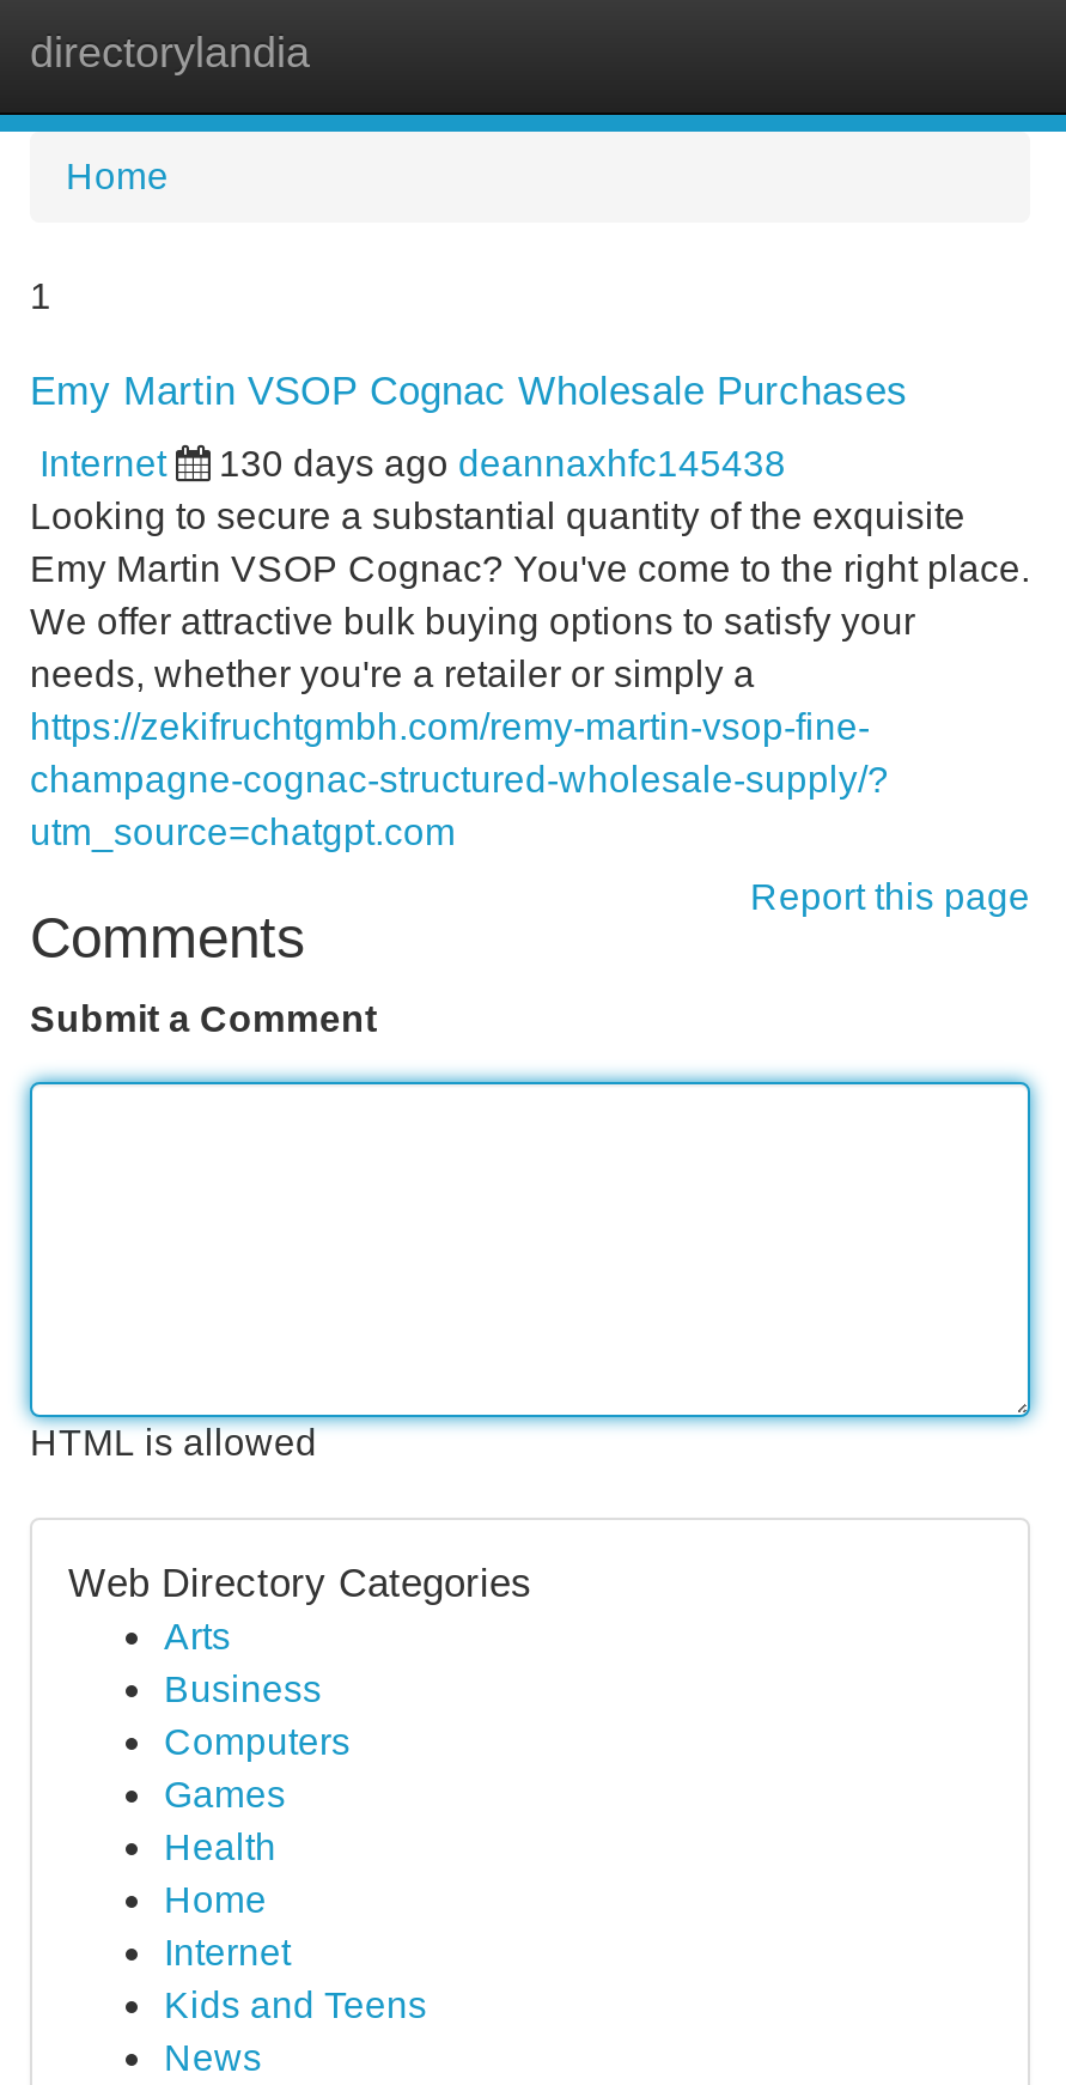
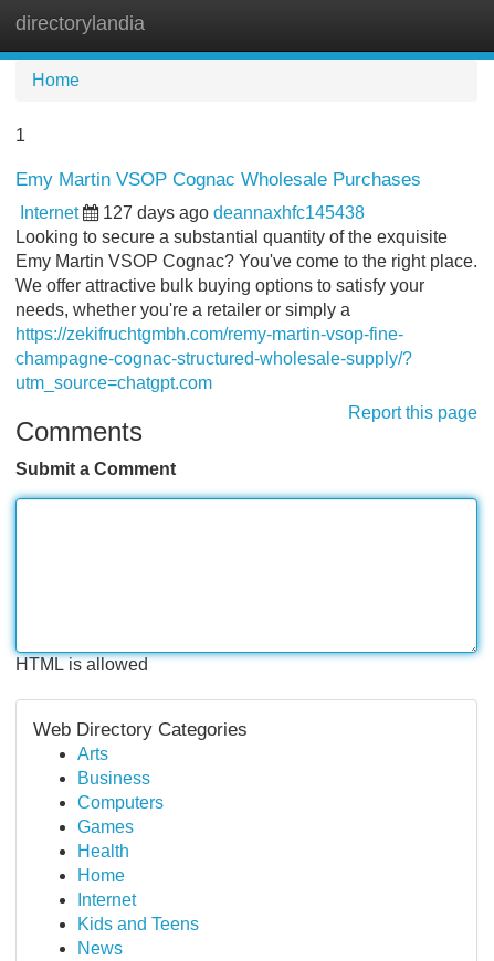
[219,443,786,484] 130 days ago deannaxhfc145438 -> [103,203,365,222] 127 days ago deannaxhfc145438

